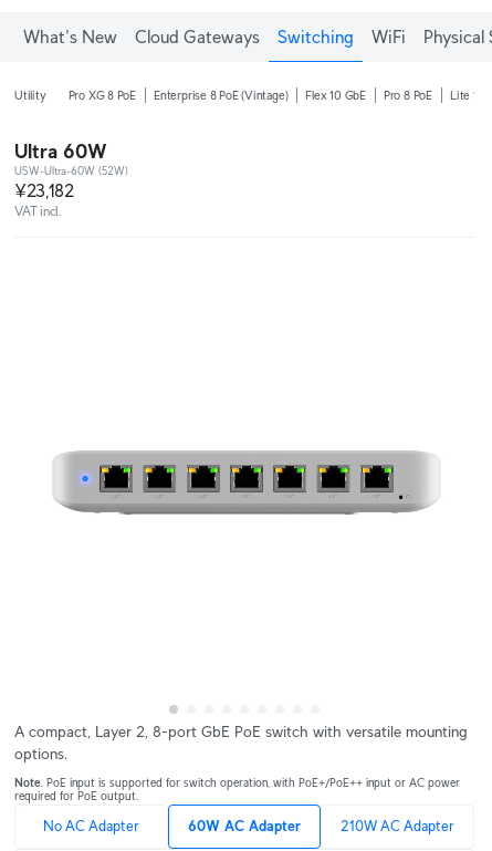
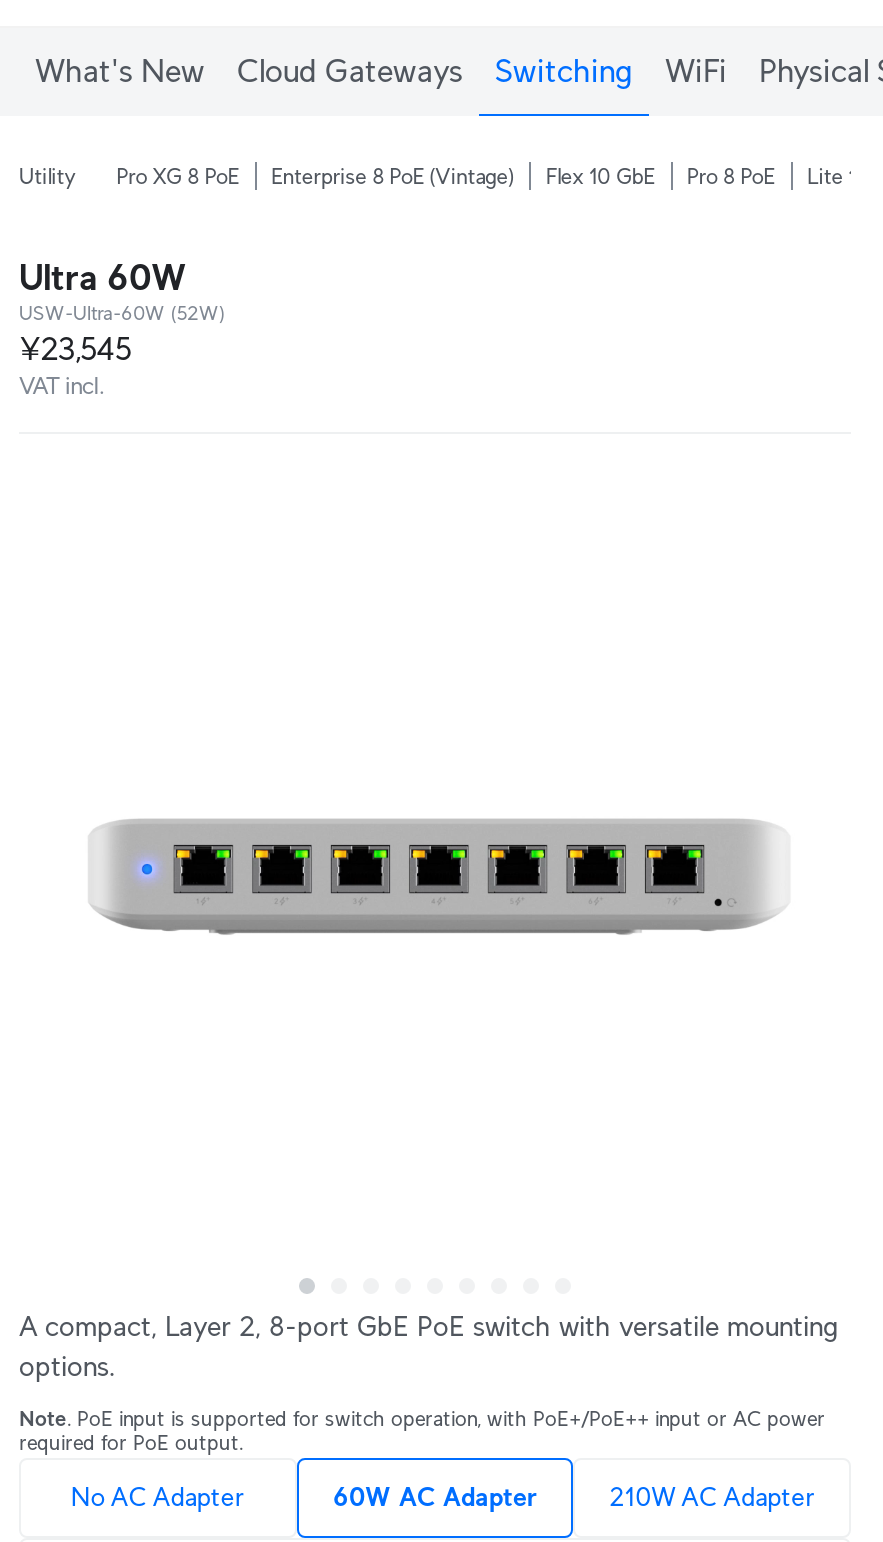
[14,181,74,200] ¥23,182 -> [19,332,133,366] ¥23,545

